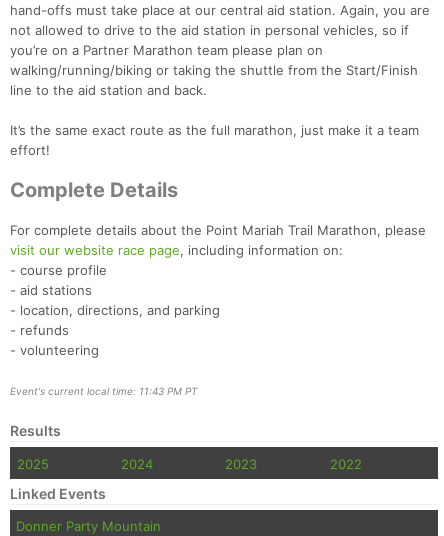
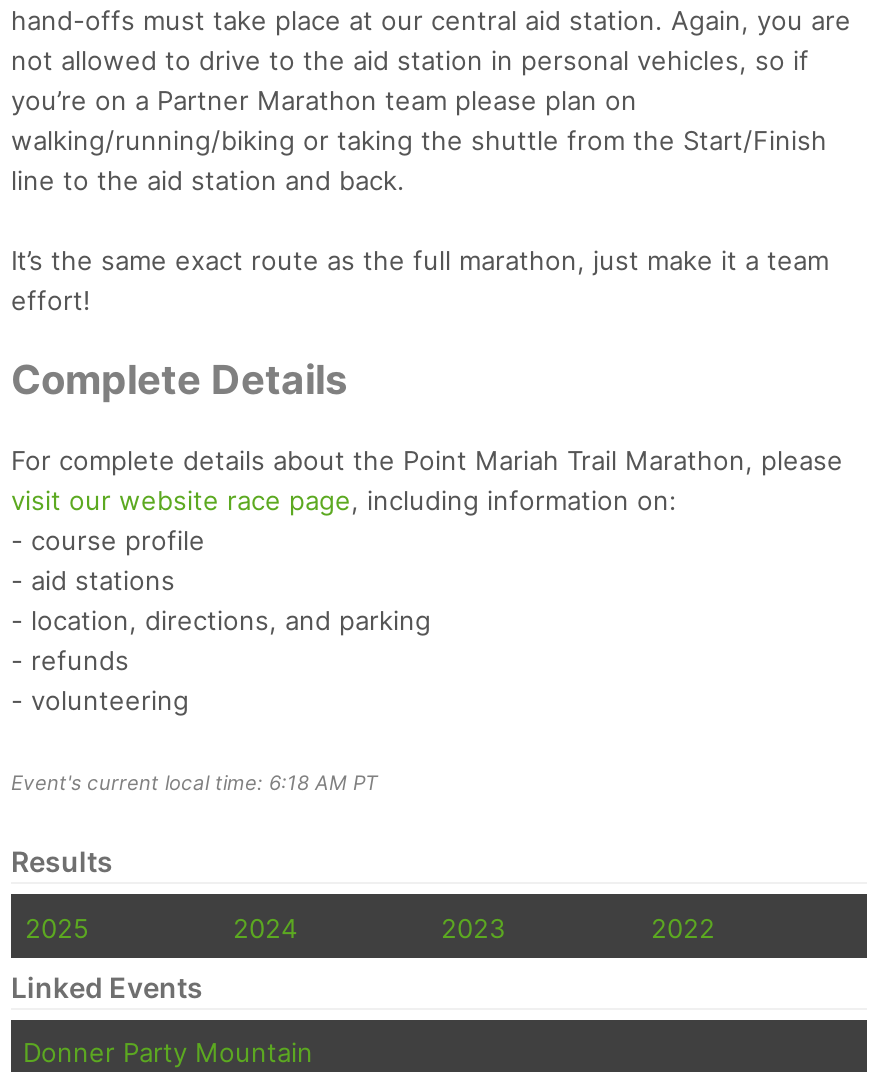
[10,385,197,397] Event's current local time: 11:43 PM PT -> [11,770,377,794] Event's current local time: 6:18 AM PT

